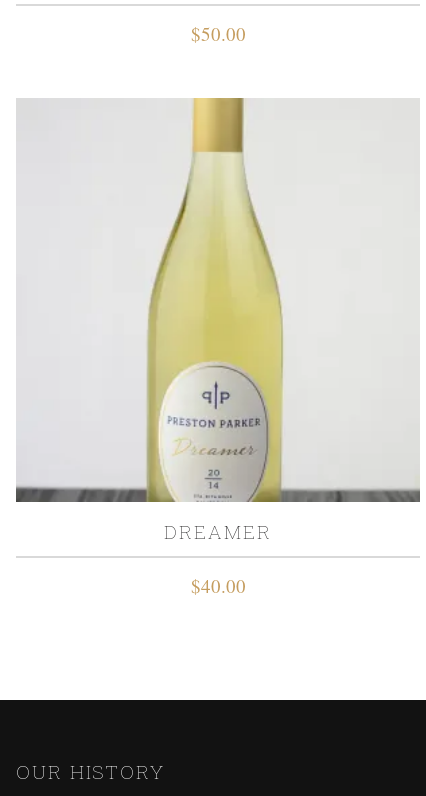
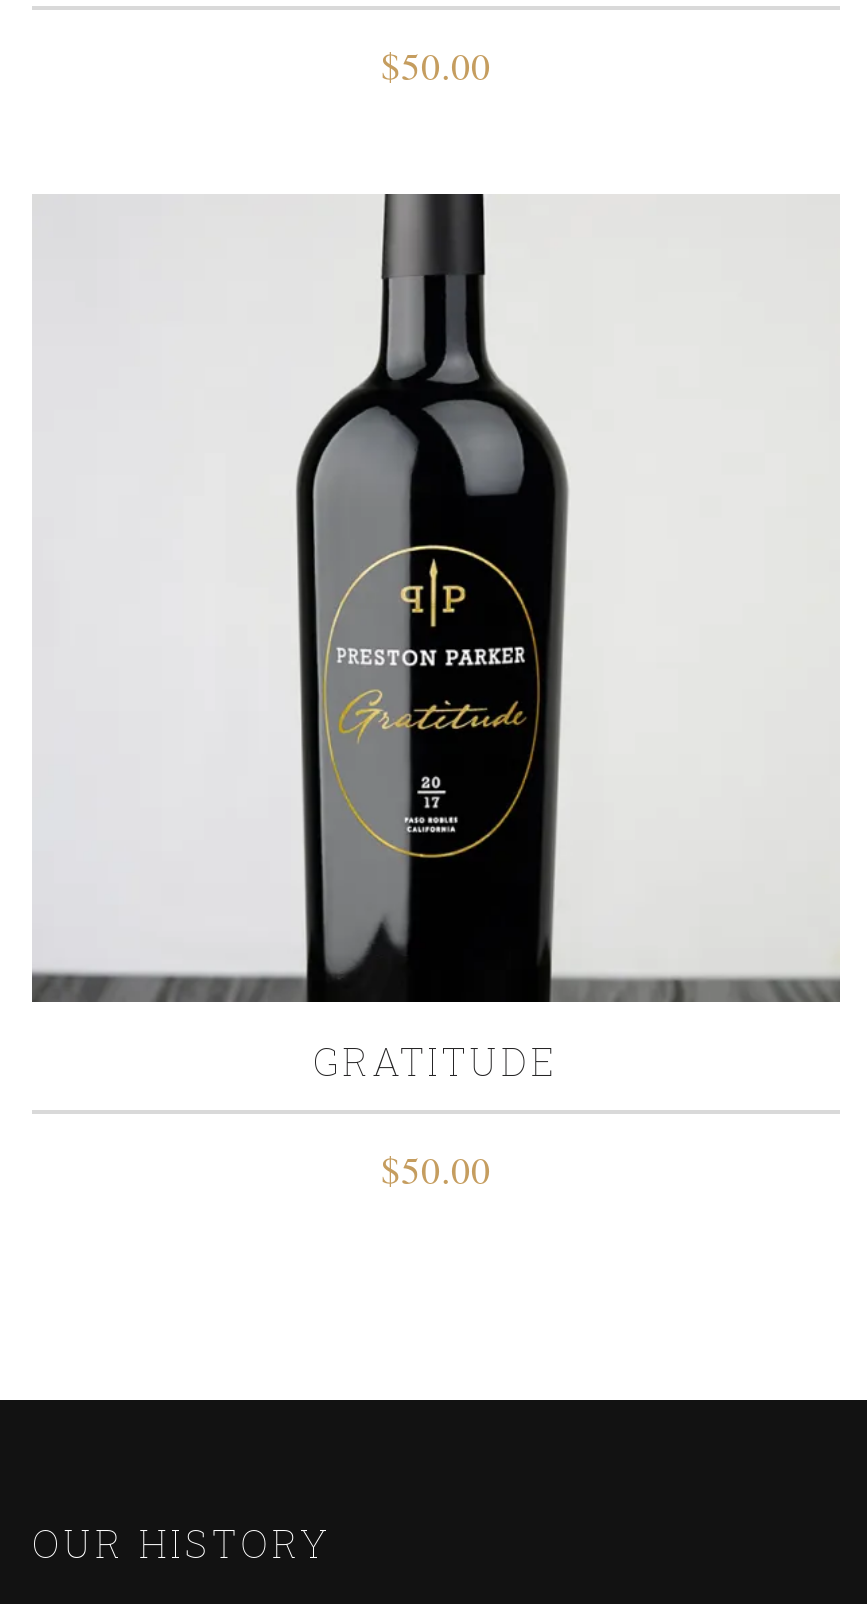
[146,98,284,544] [image] | DREAMER -> [252,193,570,1086] [image] | GRATITUDE
[190,573,245,598] $40.00 -> [381,1144,491,1194] $50.00

